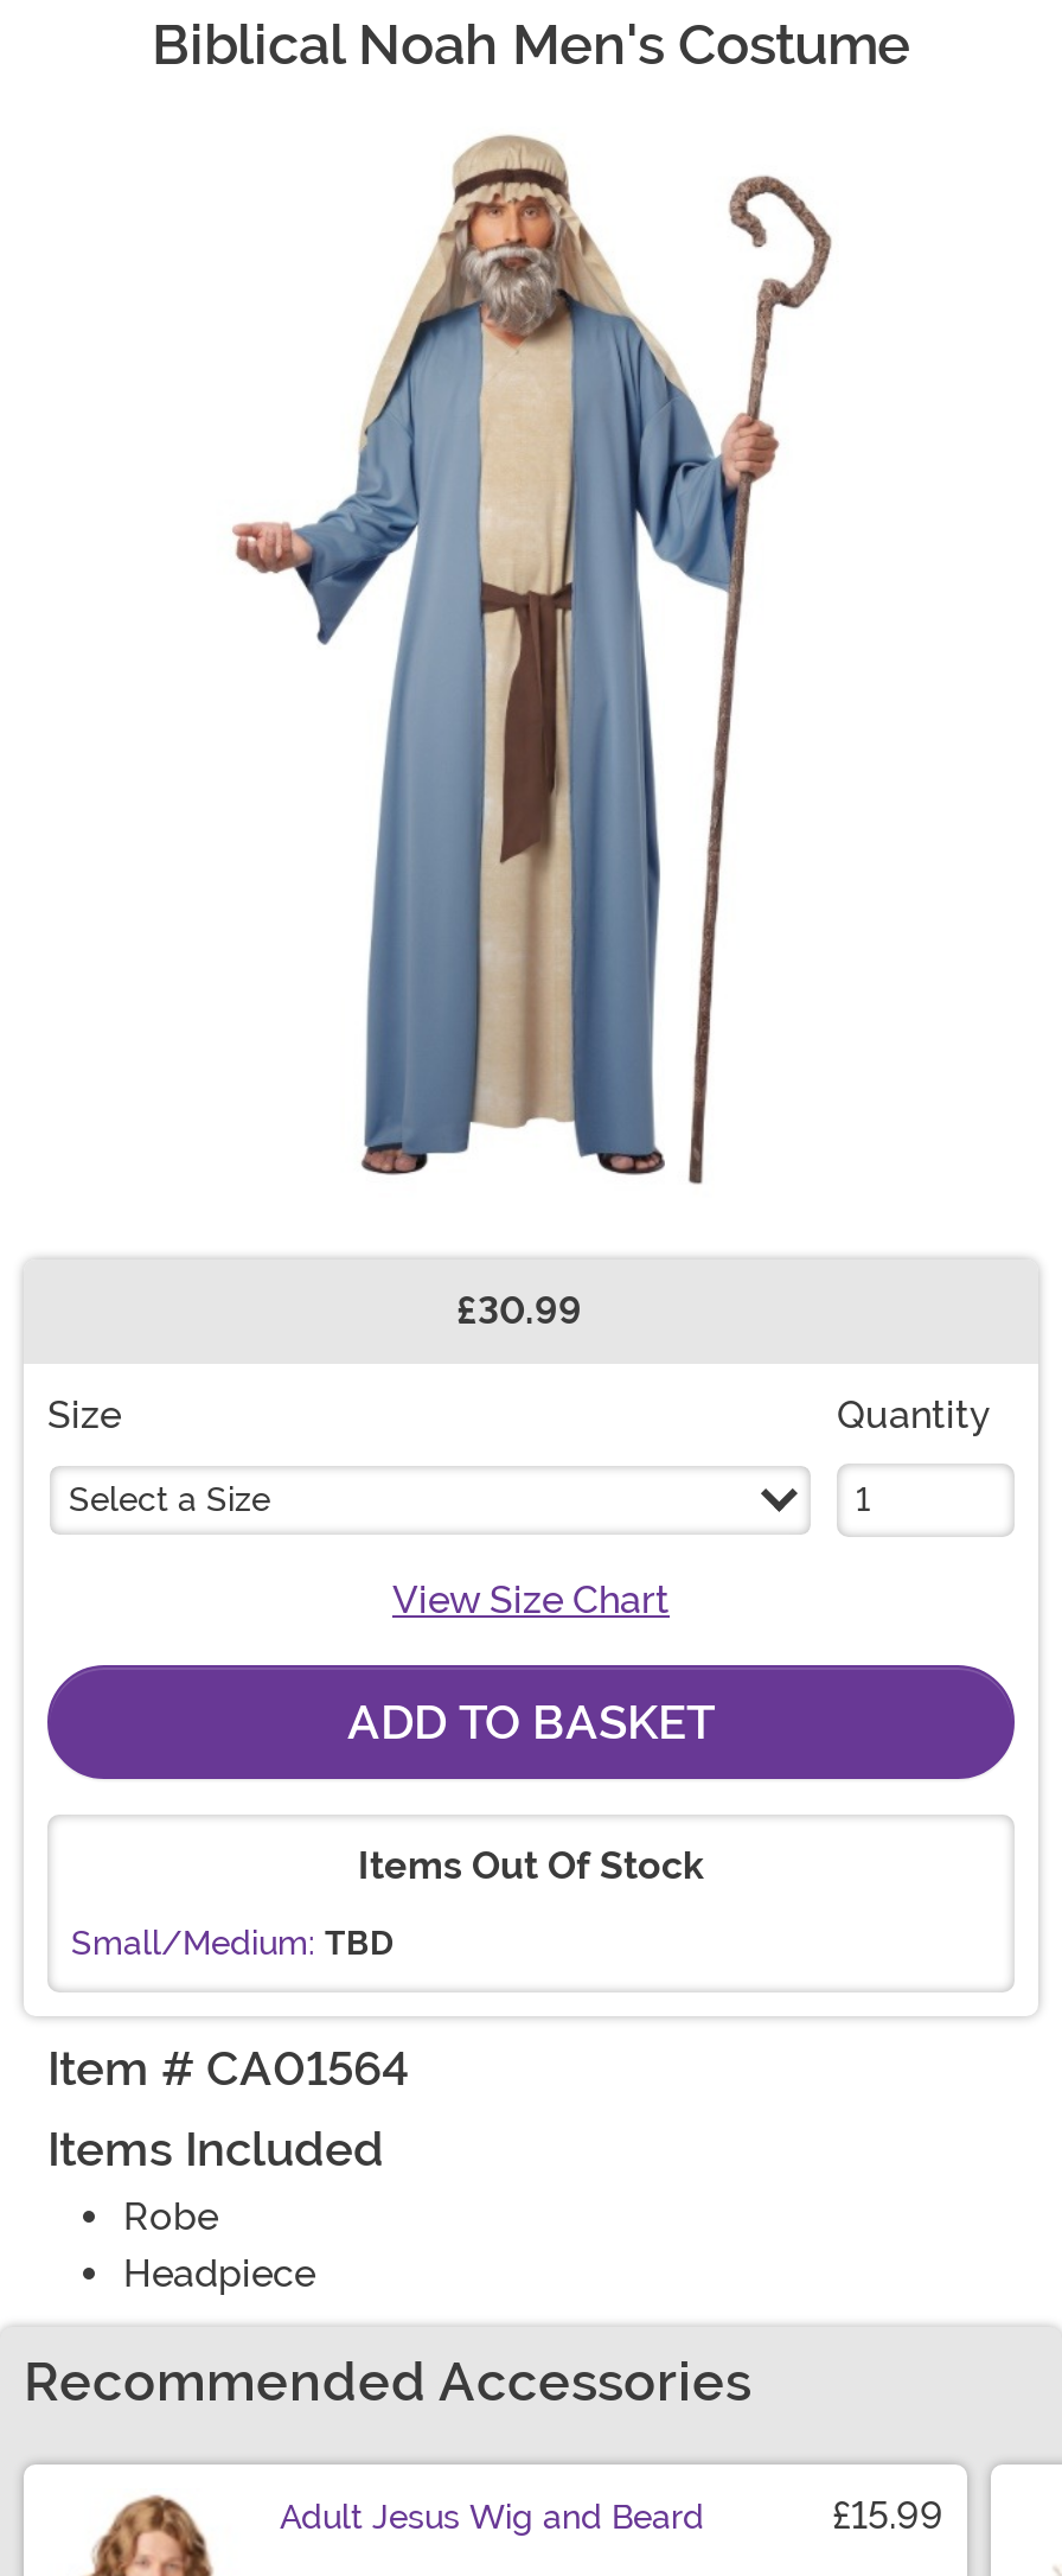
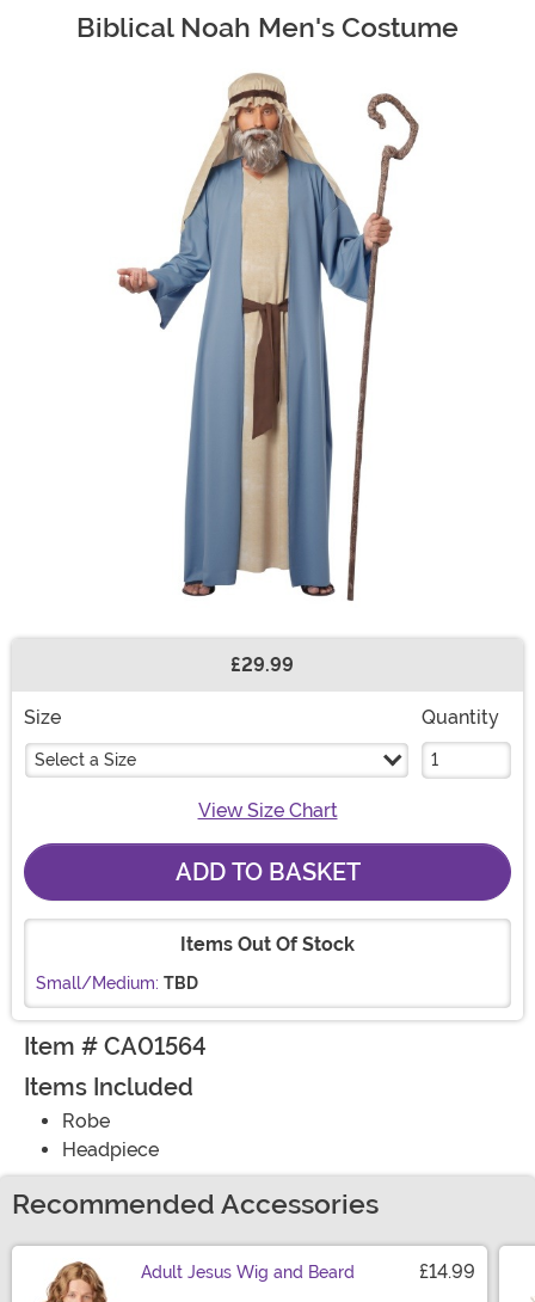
[456,1289,582,1334] £30.99 -> [230,654,293,677] £29.99
[832,2494,943,2539] £15.99 -> [419,1261,475,1283] £14.99

